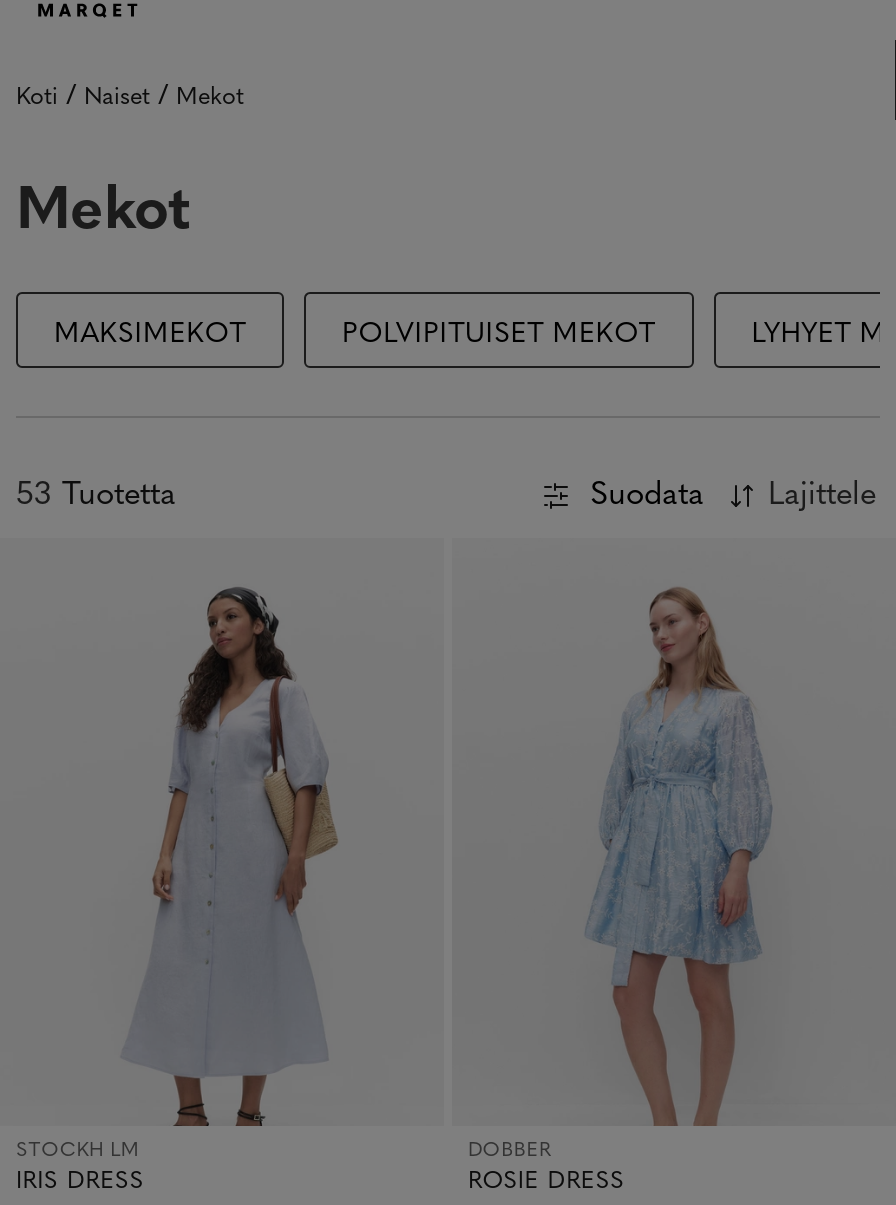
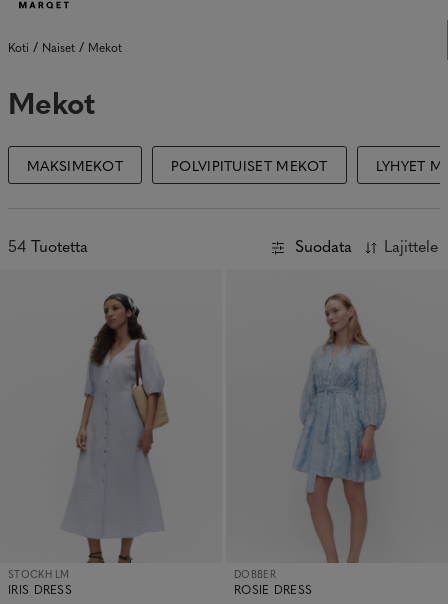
[16,468,176,512] 53 Tuotetta -> [8,234,88,256] 54 Tuotetta

